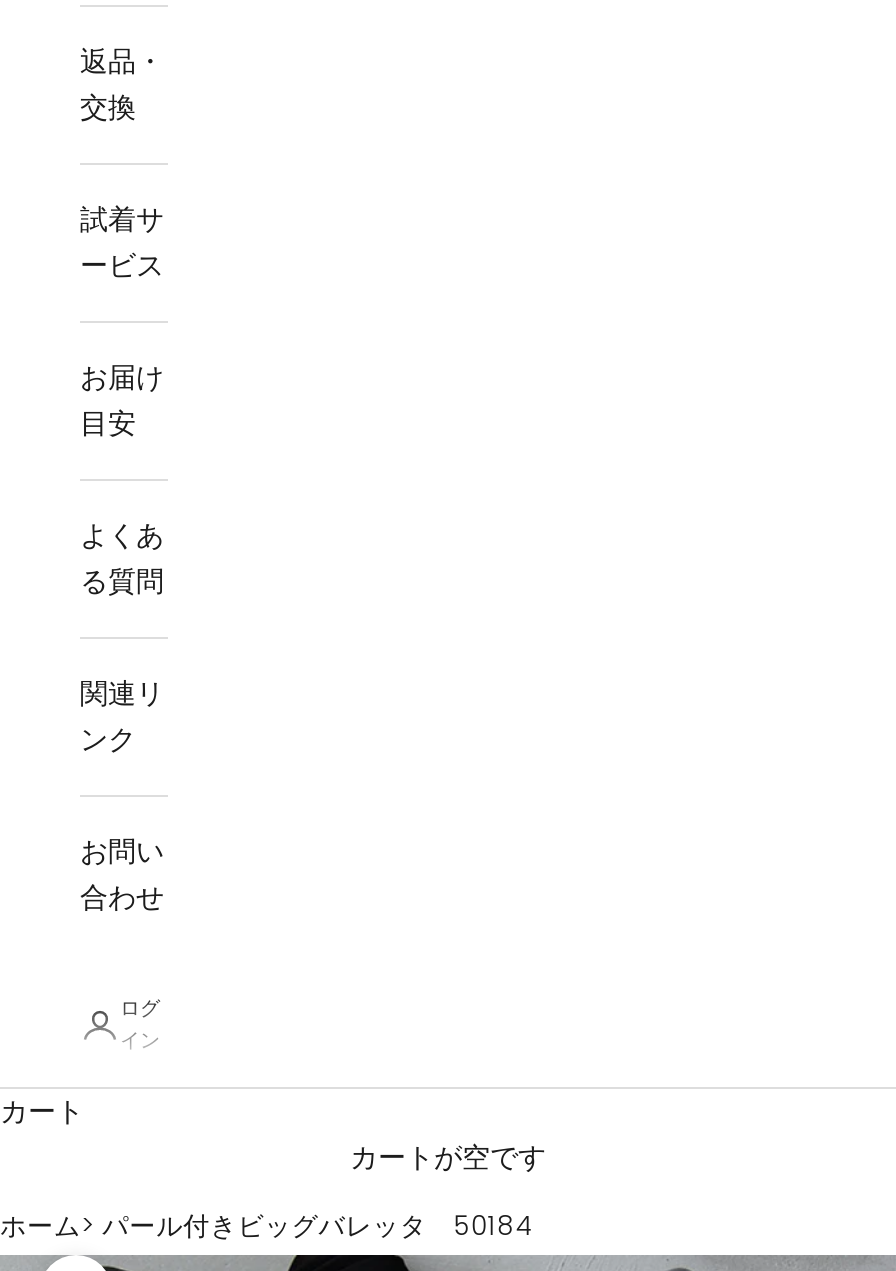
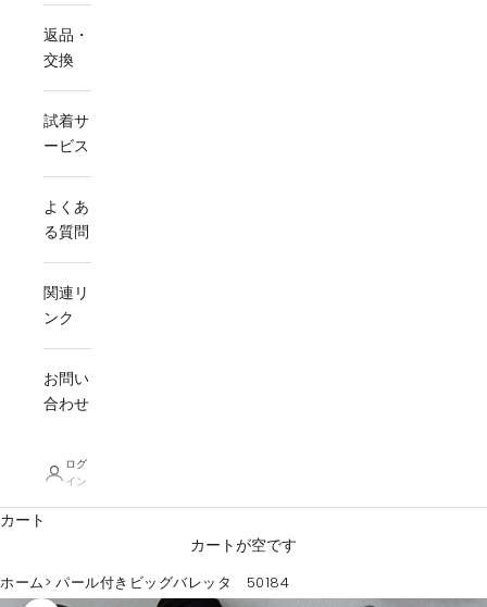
[80,357,164,443] お届け | 目安 -> none

